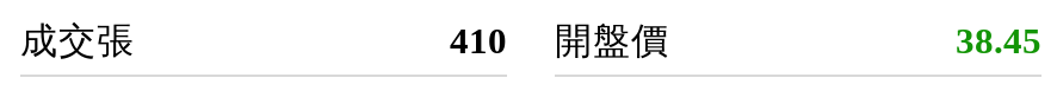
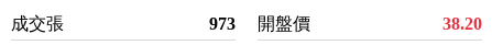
[450,20,669,60] 410 開盤價 -> [209,14,310,33] 973 開盤價
[956,20,1041,60] 38.45 -> [442,14,482,33] 38.20

